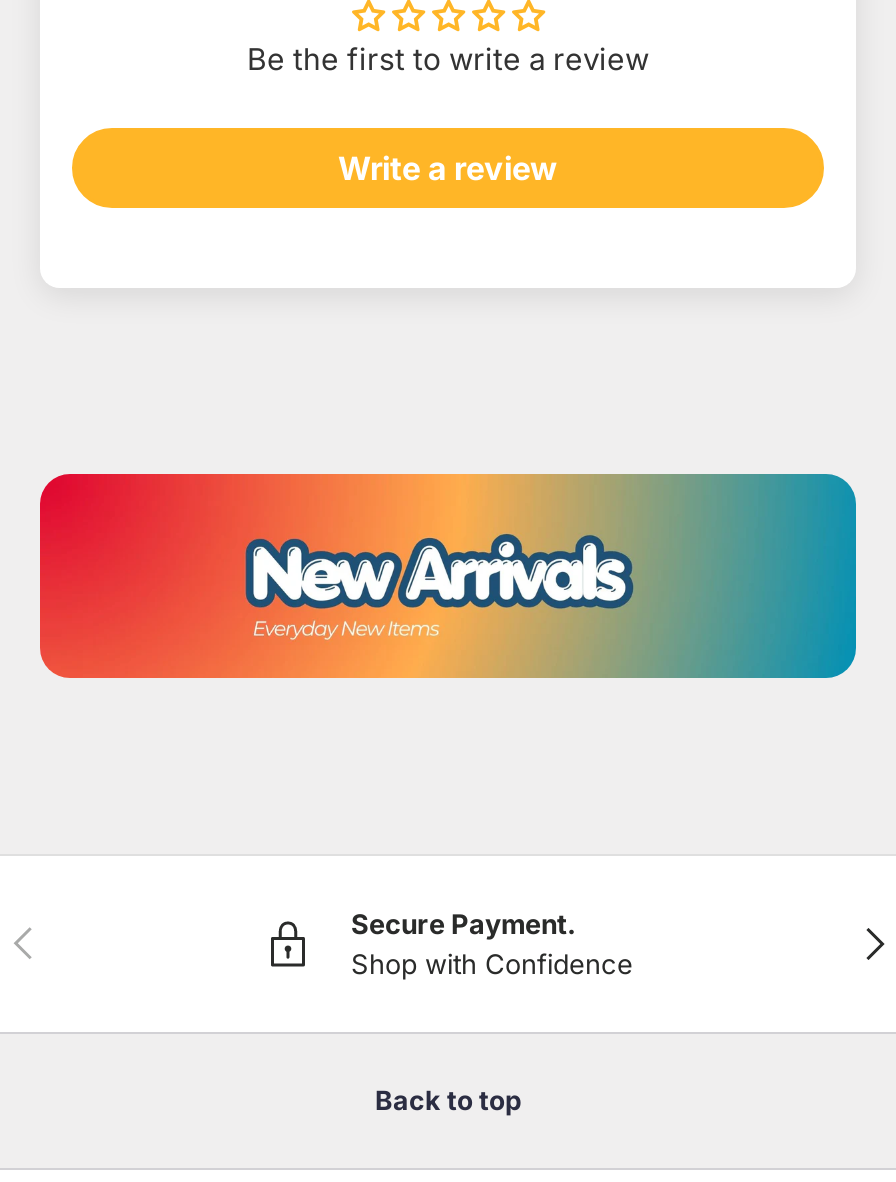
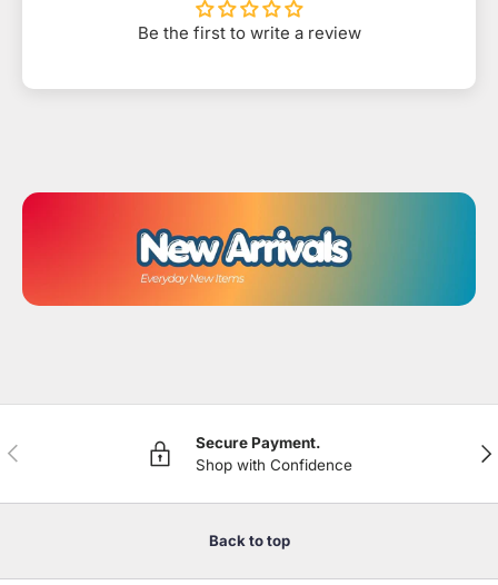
[338,147,558,187] Write a review -> none

